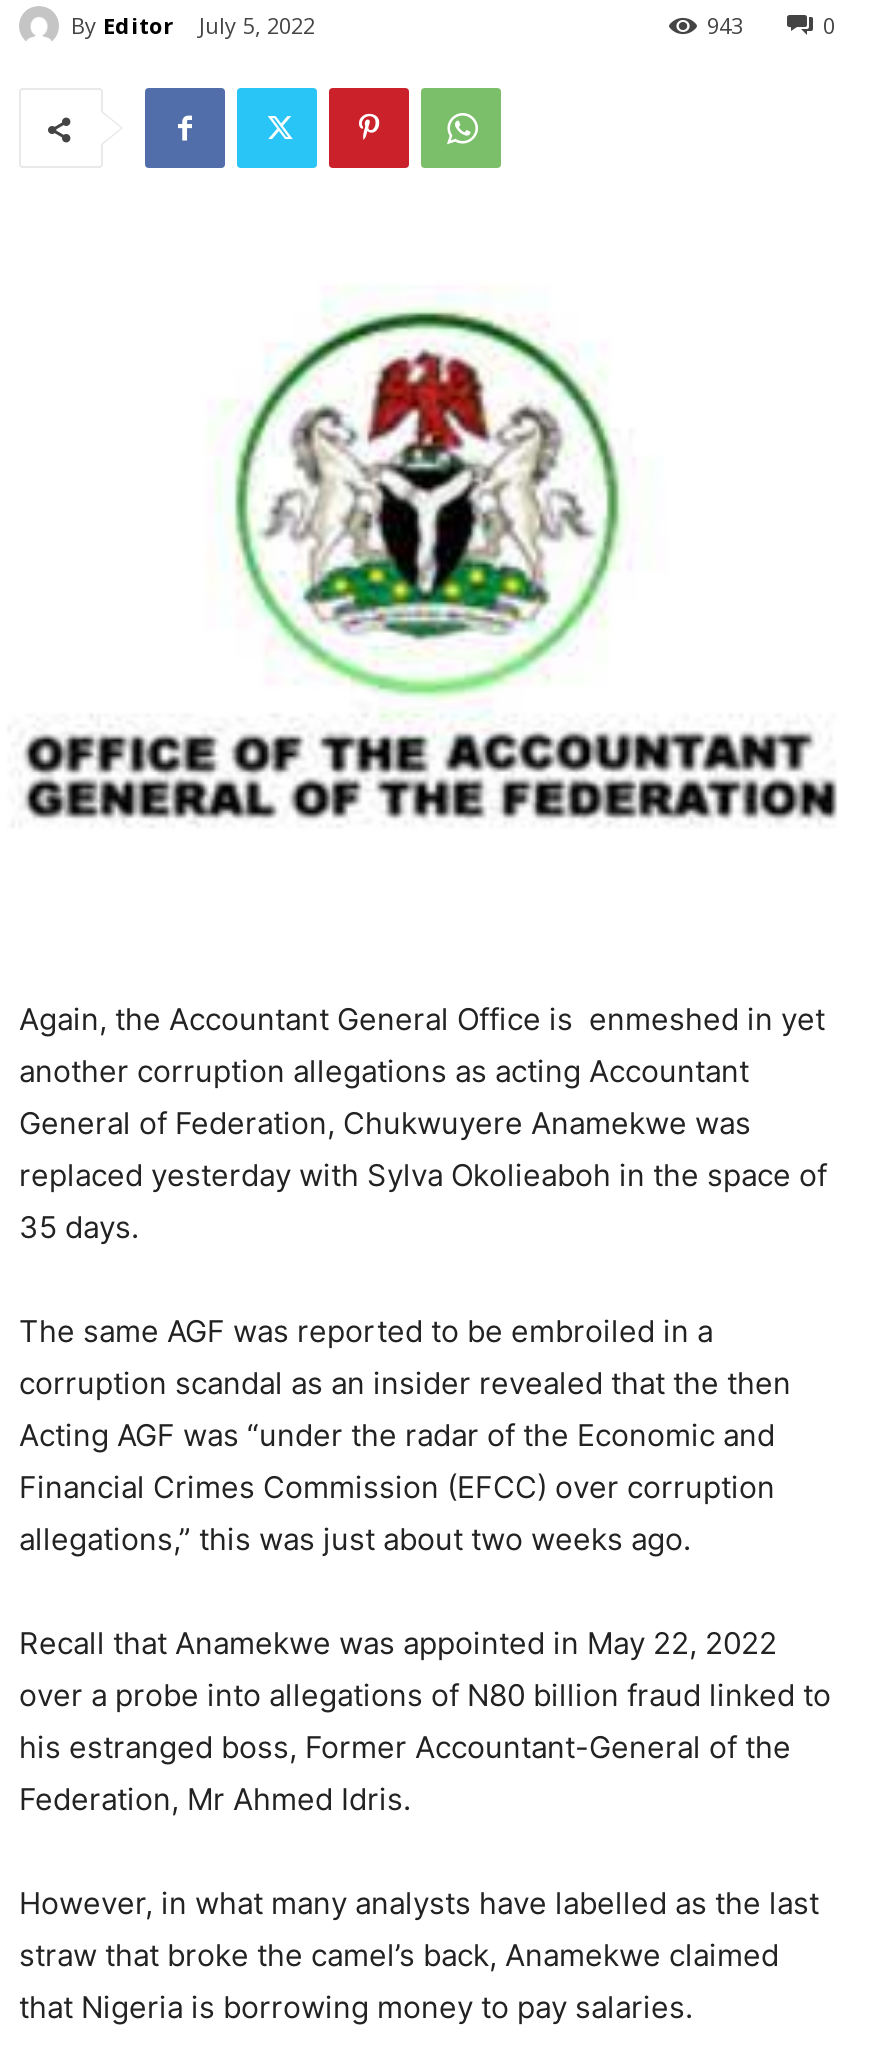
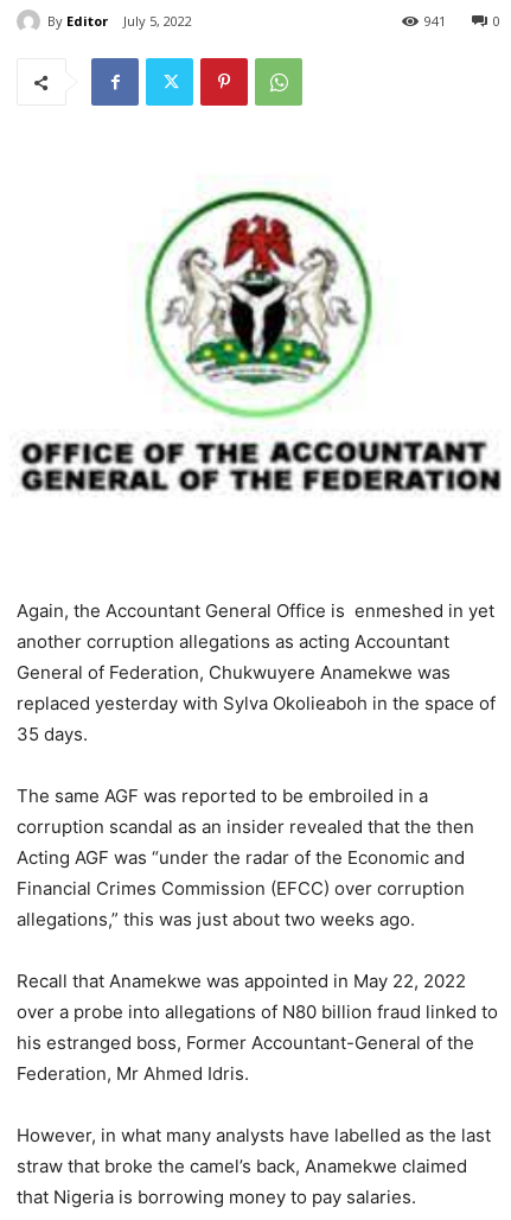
[707,10,743,40] 943 -> [424,12,446,30] 941

